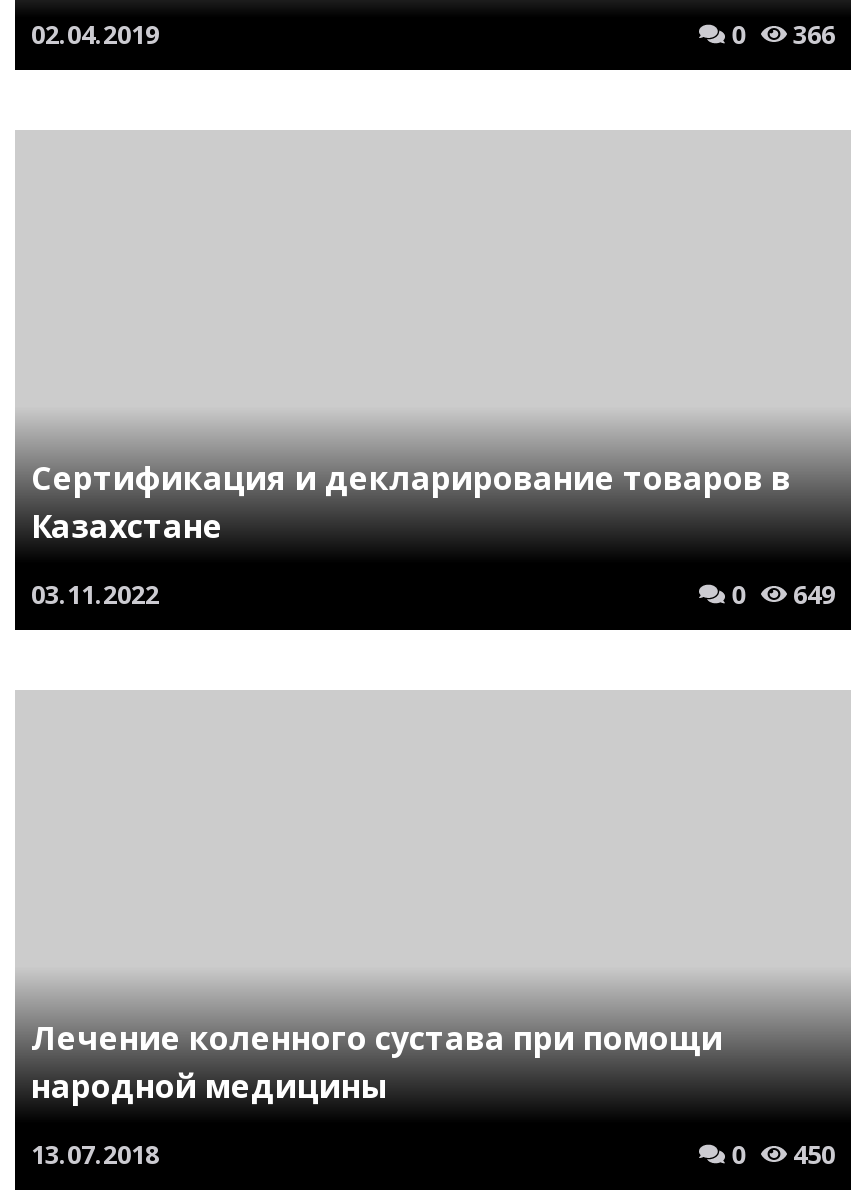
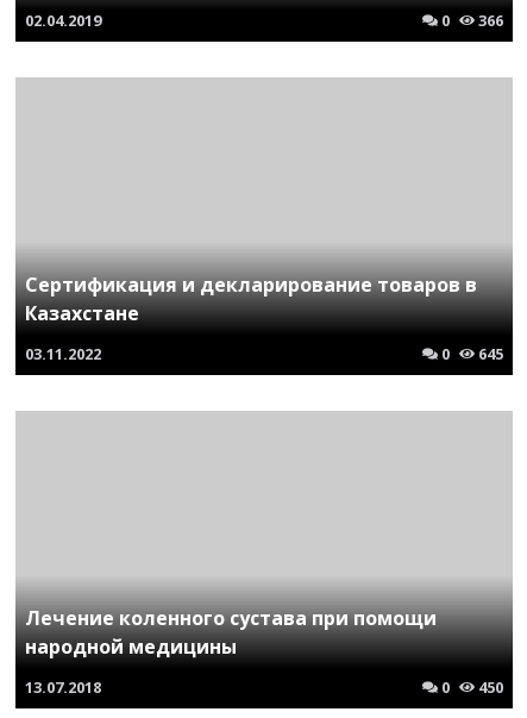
[725,575,835,611] 0 649 -> [438,343,503,364] 0 645

